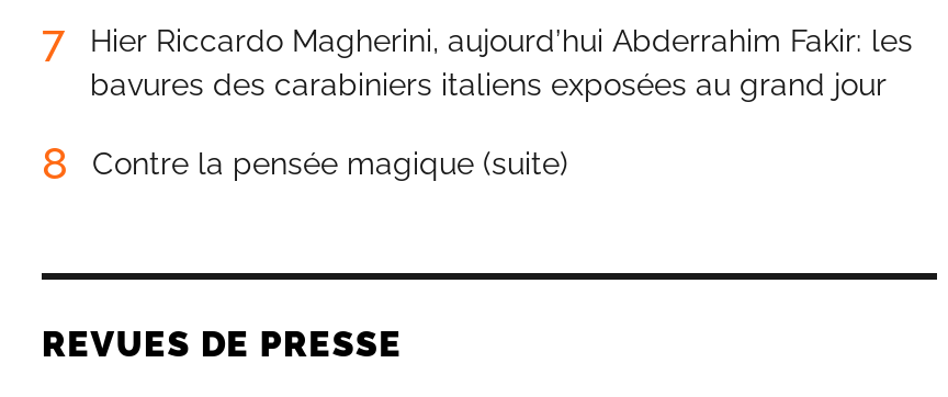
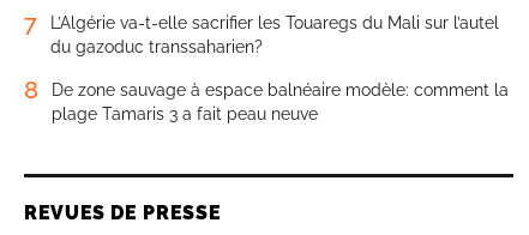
[90,23,913,102] Hier Riccardo Magherini, aujourd’hui Abderrahim Fakir: les | bavures des carabiniers italiens exposées au grand jour -> [50,13,499,56] L’Algérie va-t-elle sacrifier les Touaregs du Mali sur l’autel | du gazoduc transsaharien?
[92,145,568,181] Contre la pensée magique (suite) -> [52,80,509,123] De zone sauvage à espace balnéaire modèle: comment la | plage Tamaris 3 a fait peau neuve

